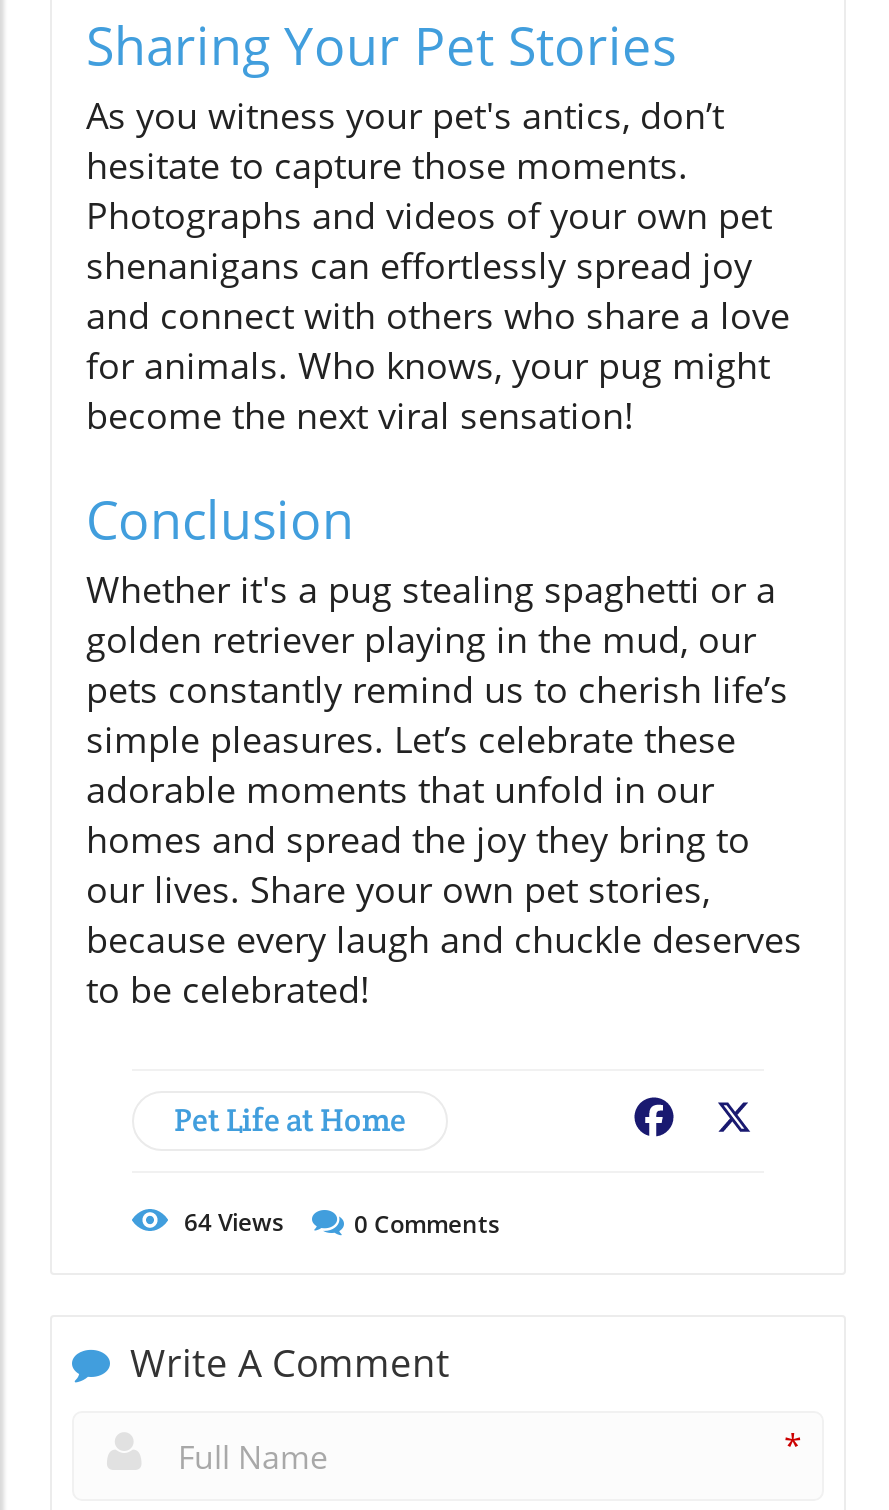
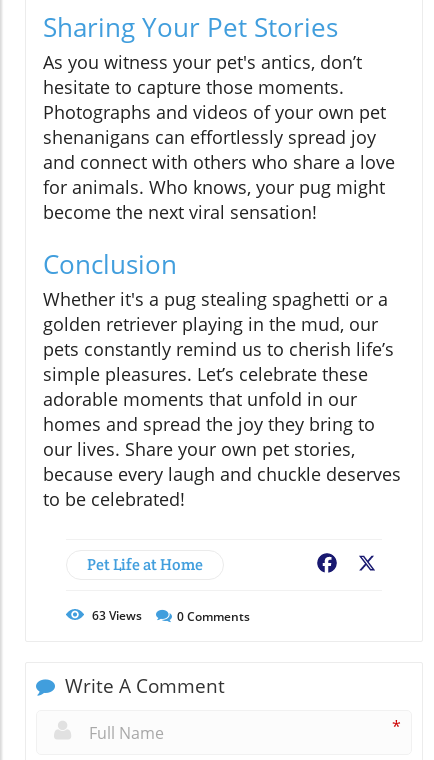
[184,1205,284,1239] 64 Views -> [92,607,142,624] 63 Views

